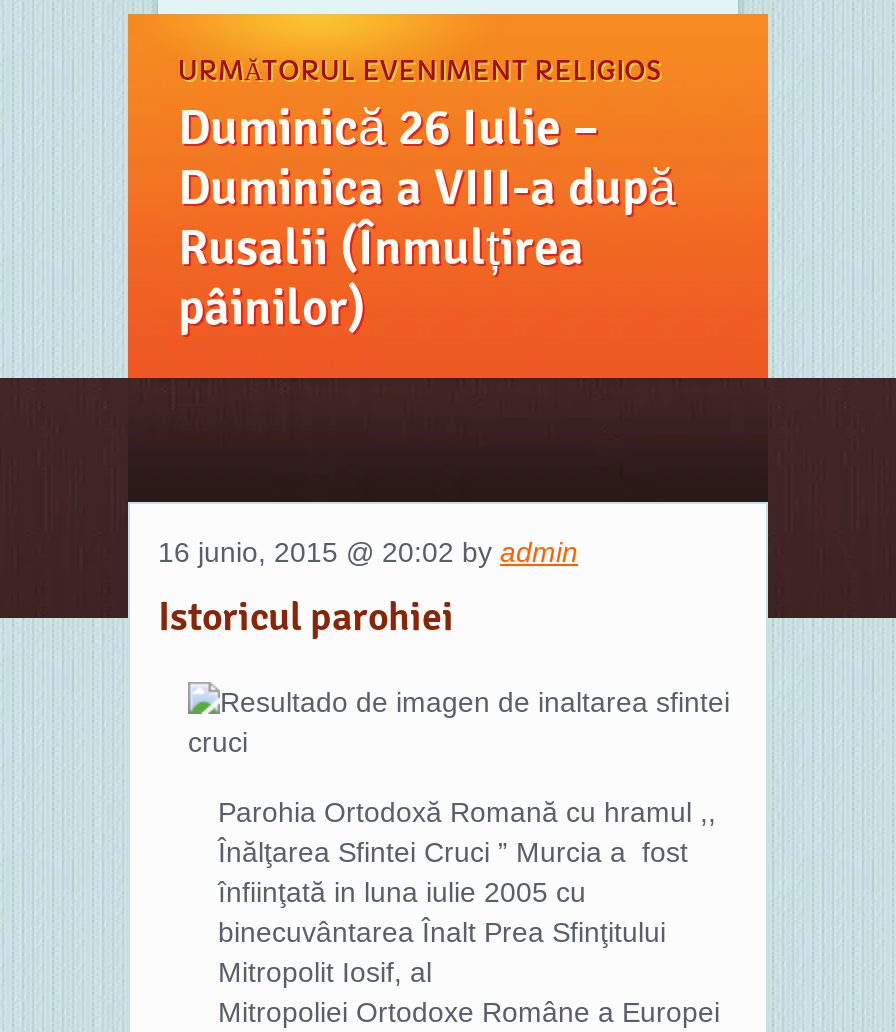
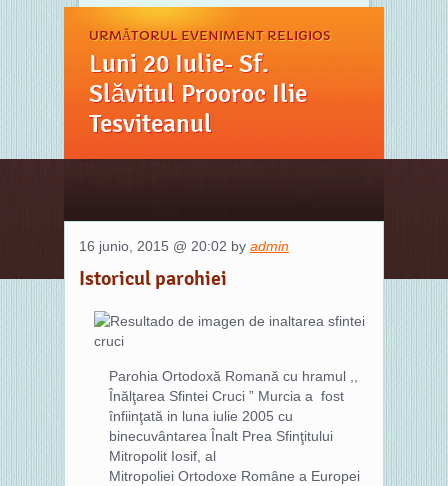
[178,97,676,337] Duminică 26 Iulie – | Duminica a VIII-a după | Rusalii (Înmulțirea | pâinilor) -> [89,49,307,139] Luni 20 Iulie- Sf. | Slăvitul Prooroc Ilie | Tesviteanul

